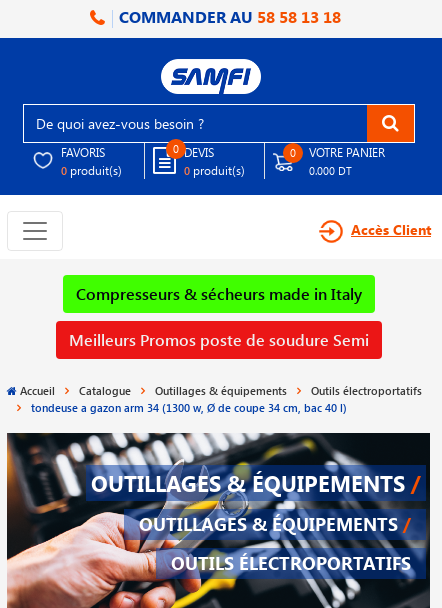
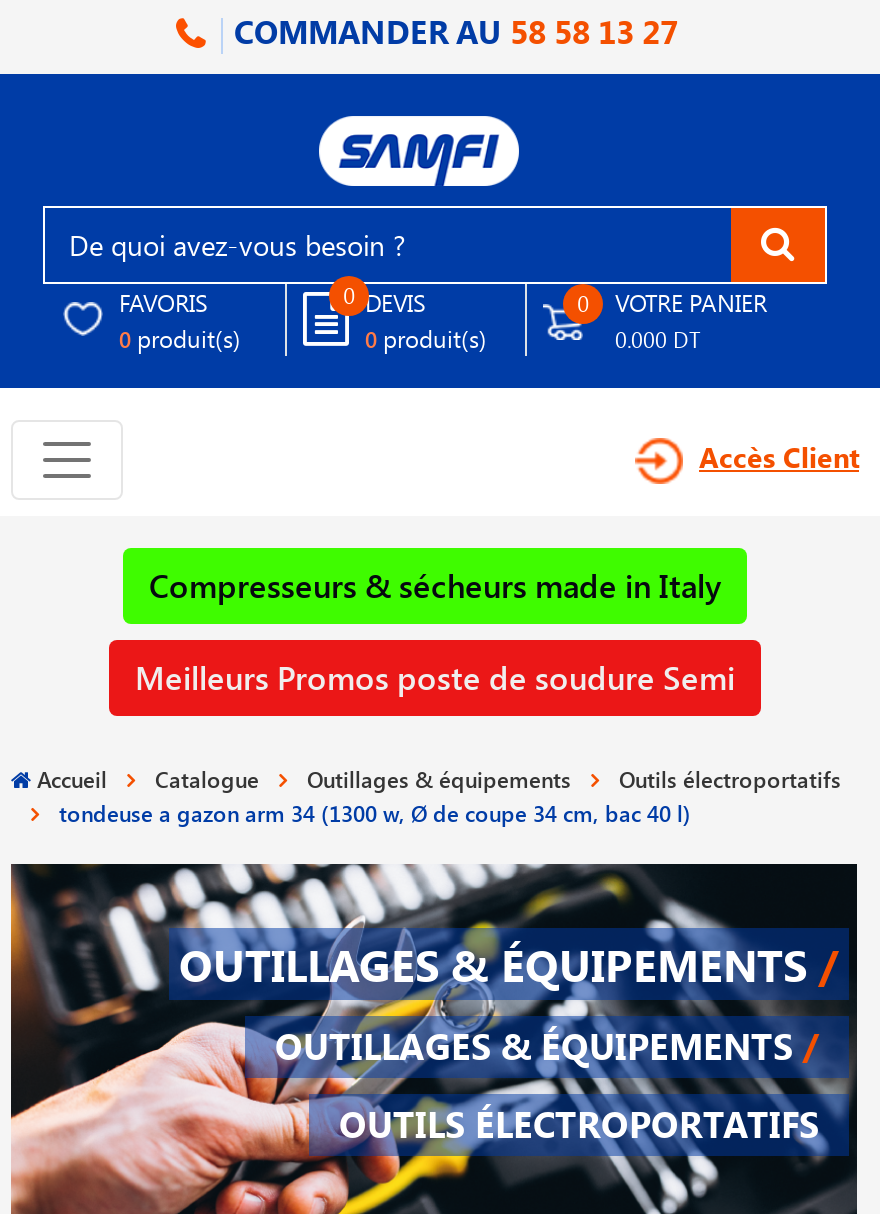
[114,6,340,27] COMMANDER AU 58 58 13 18 -> [226,10,678,52] COMMANDER AU 58 58 13 27

